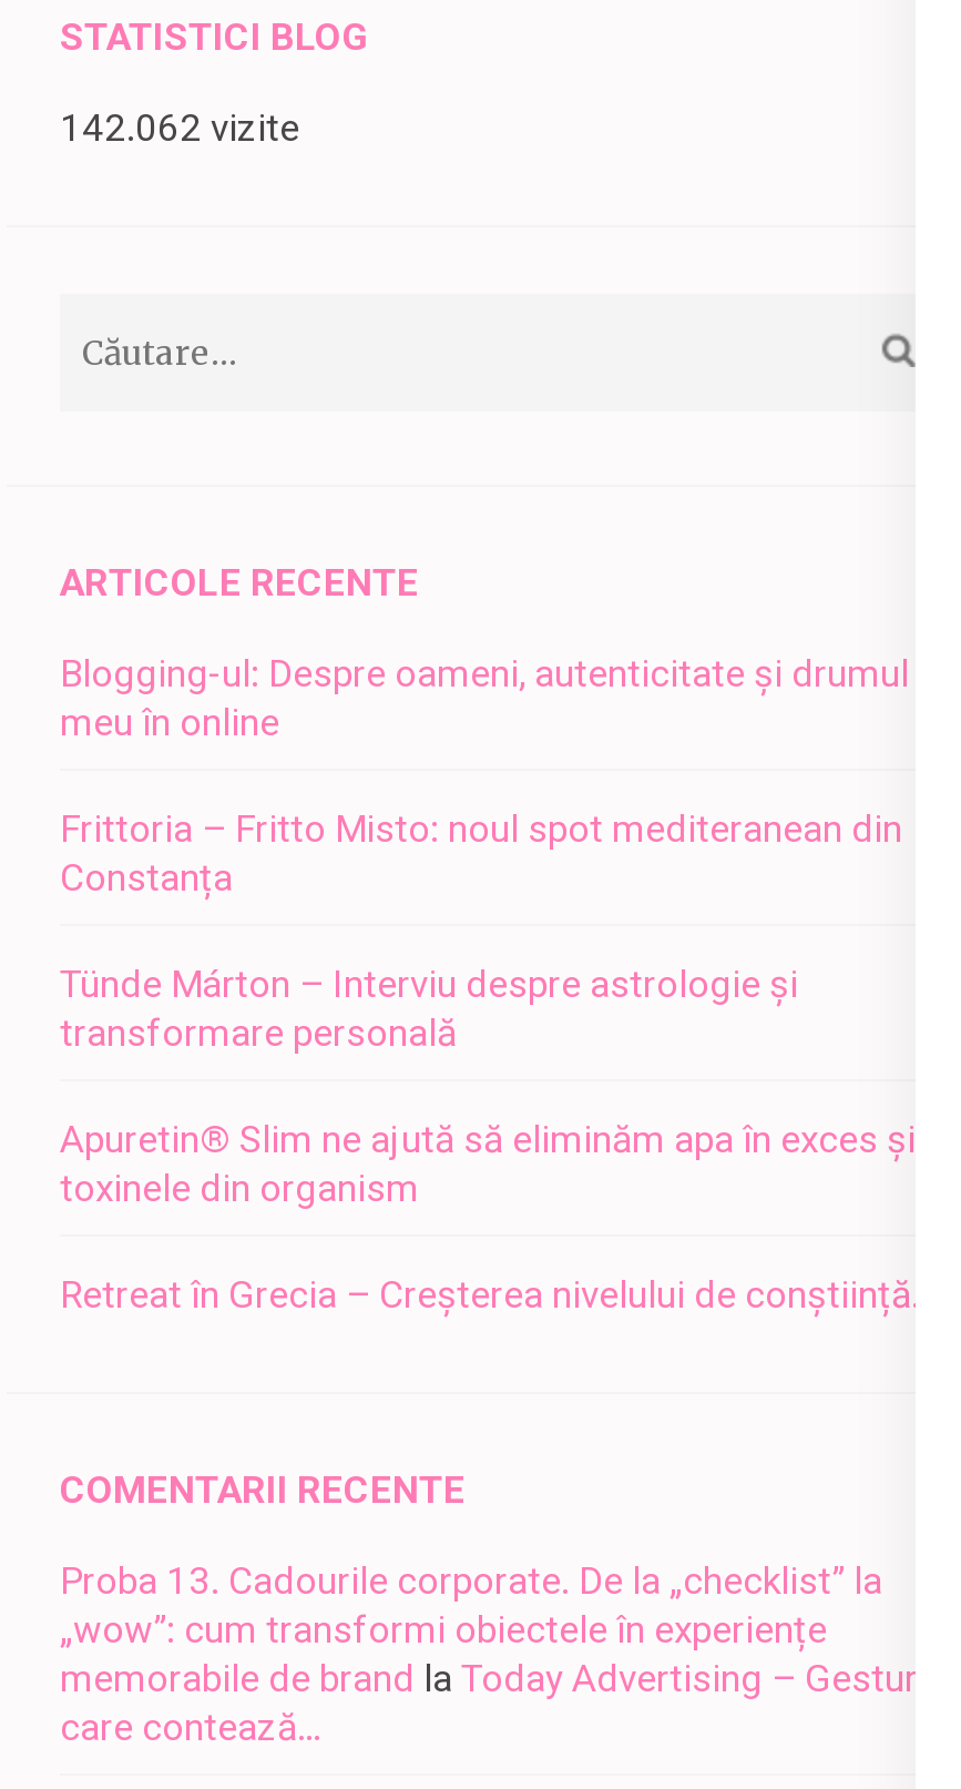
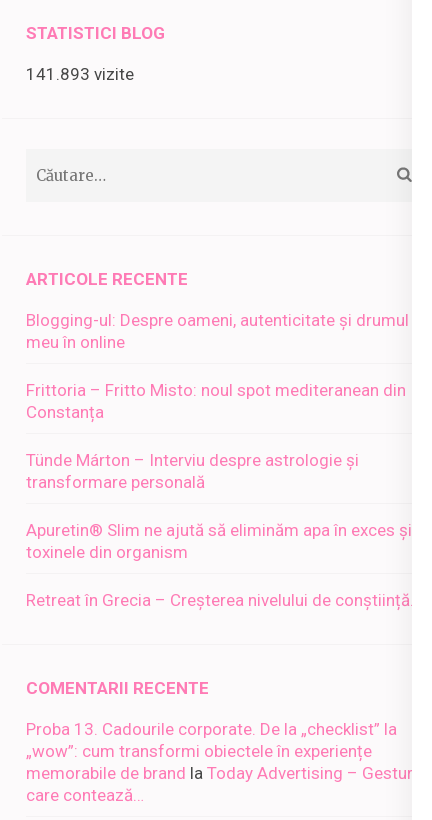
[60,106,299,150] 142.062 vizite -> [26,64,134,84] 141.893 vizite

